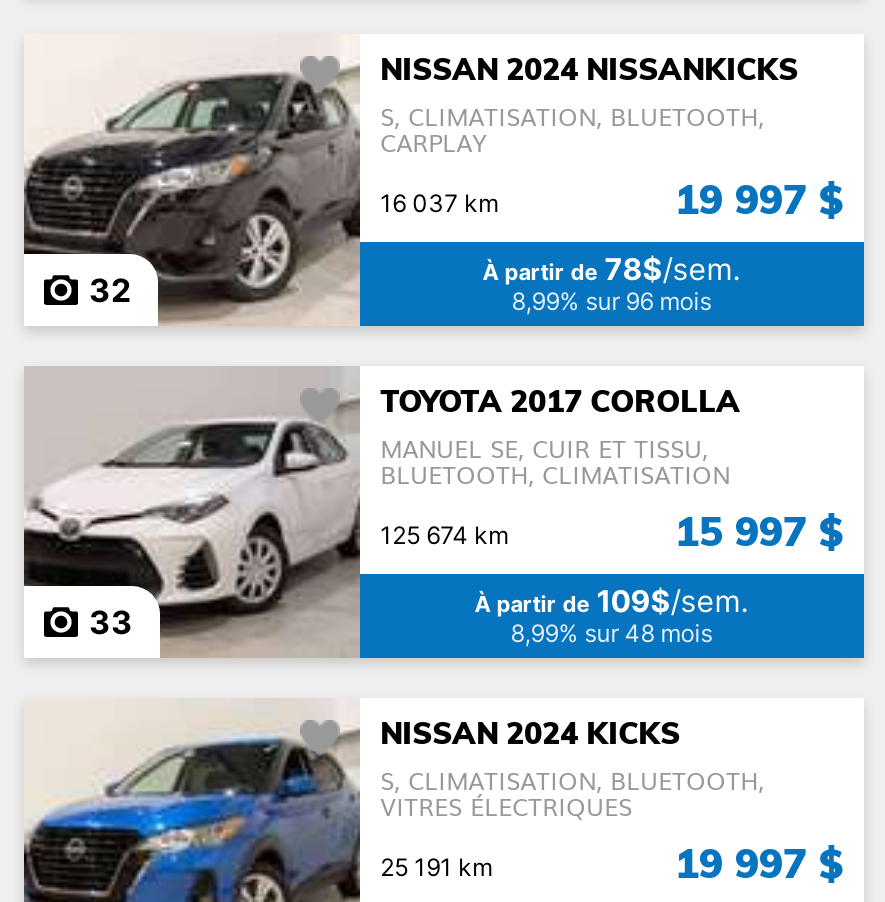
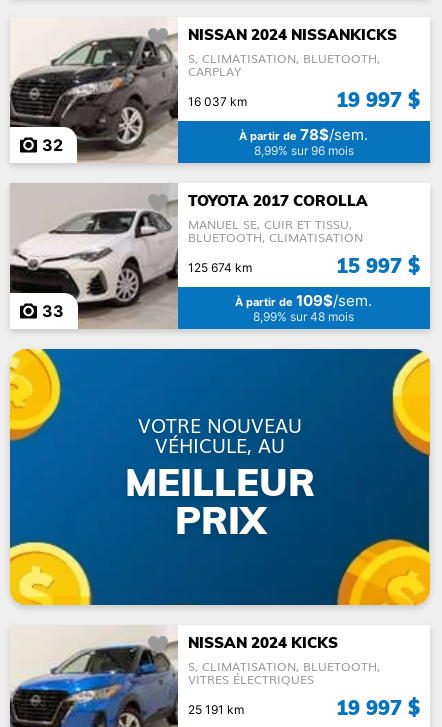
none -> [9,348,431,606] [image] | VOTRE NOUVEAU | VÉHICULE, AU | MEILLEUR | PRIX

